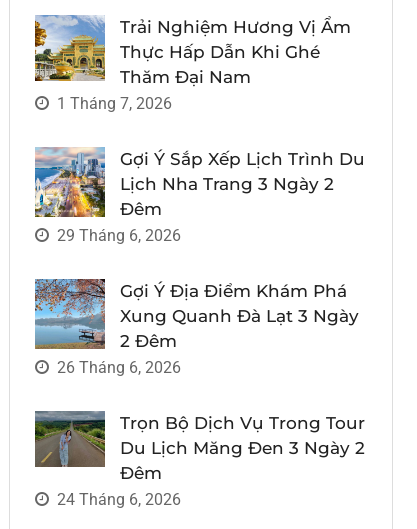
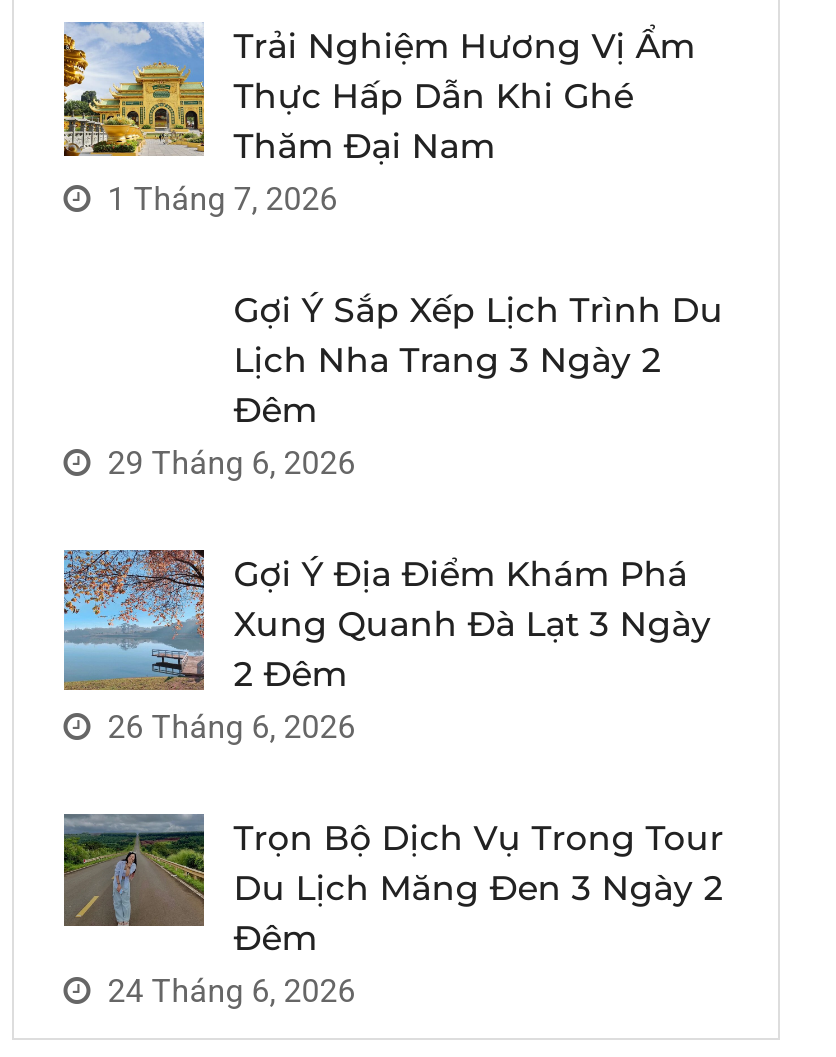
[34,146,106,218] [image] -> none

